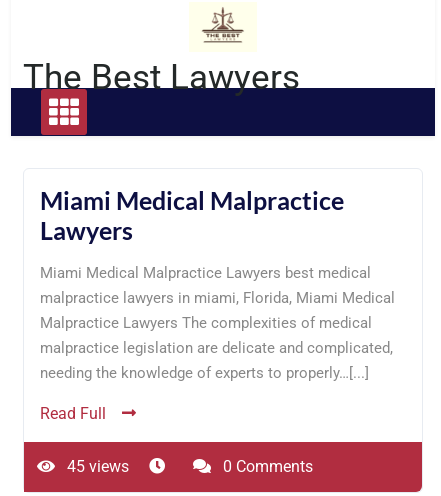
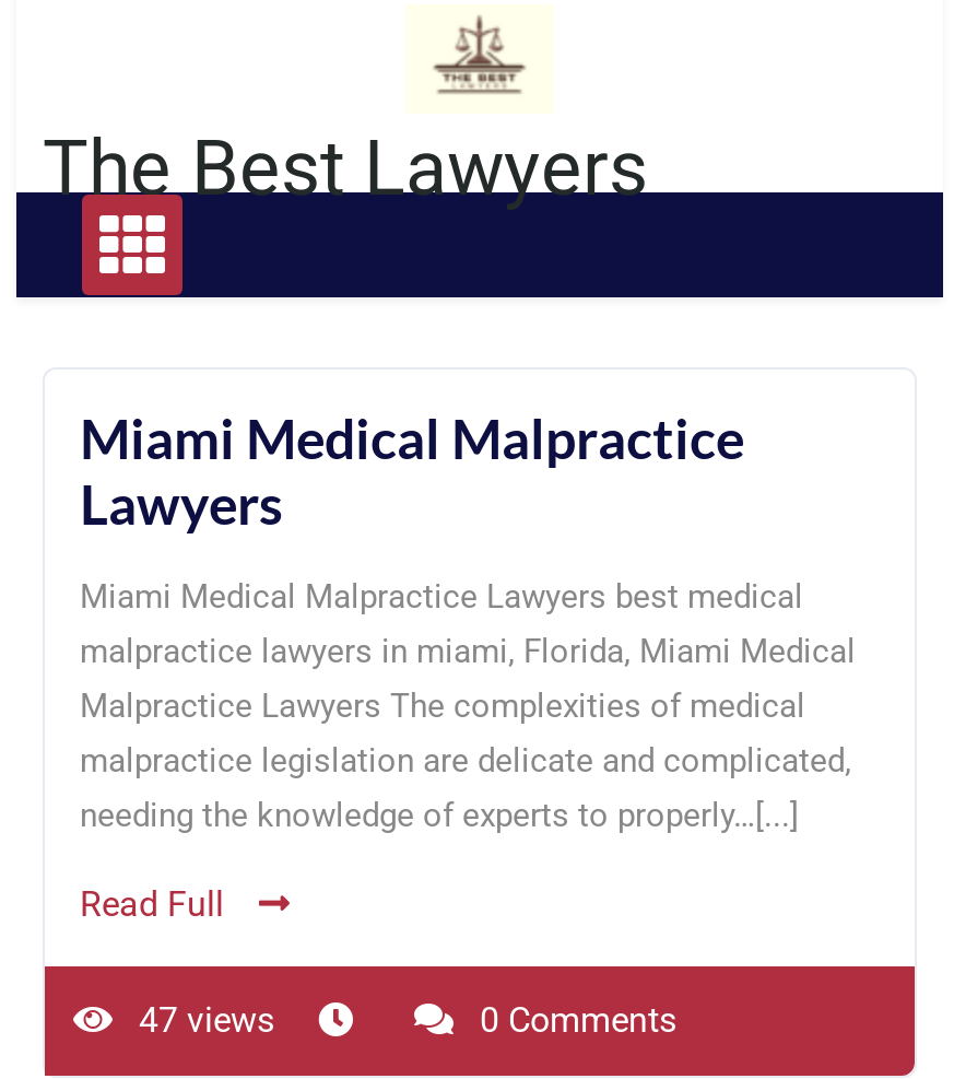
[63,457,129,476] 45 views -> [130,999,274,1041] 47 views

